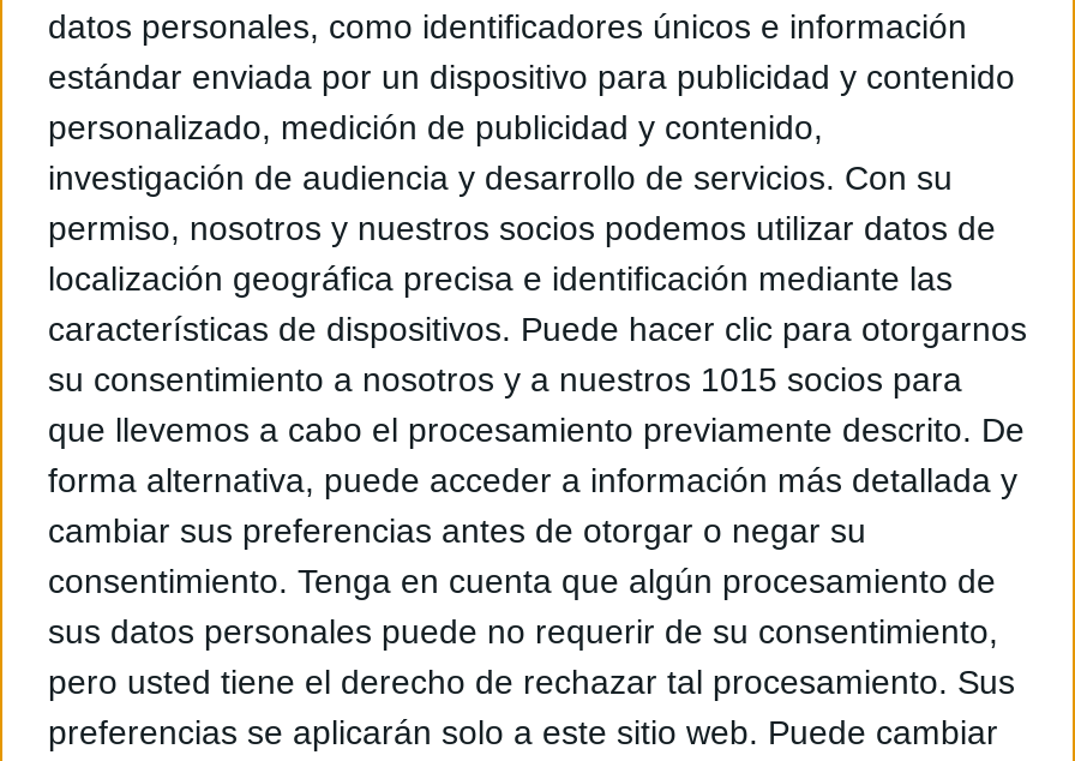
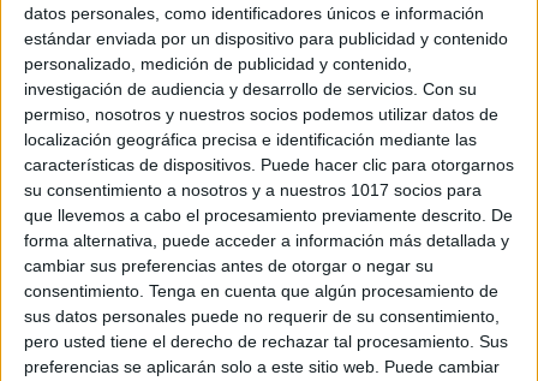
[48,360,962,398] su consentimiento a nosotros y a nuestros 1015 socios para -> [24,180,482,199] su consentimiento a nosotros y a nuestros 1017 socios para

